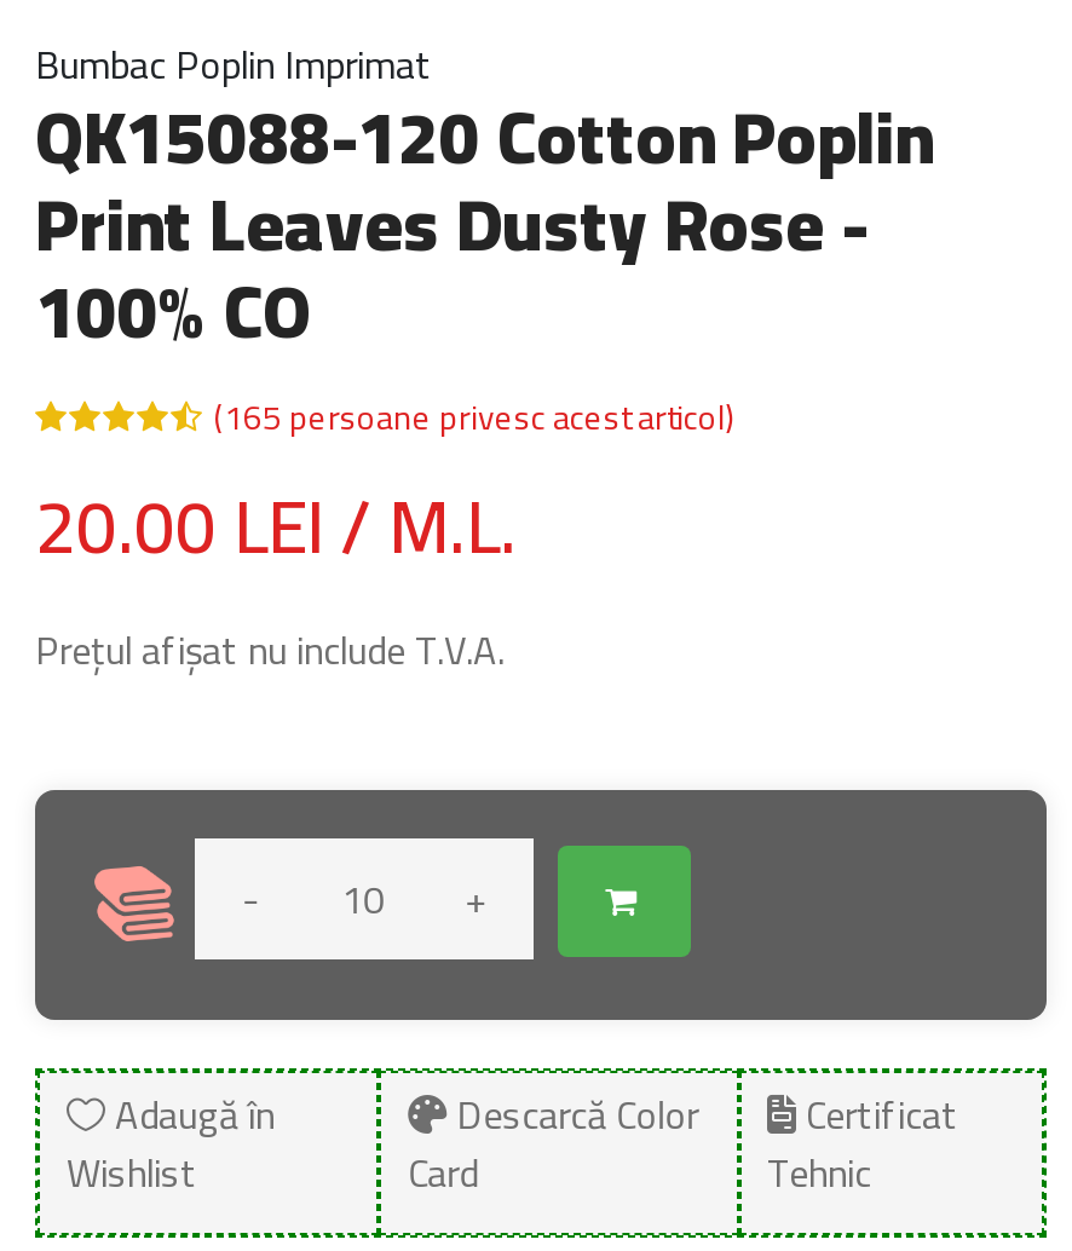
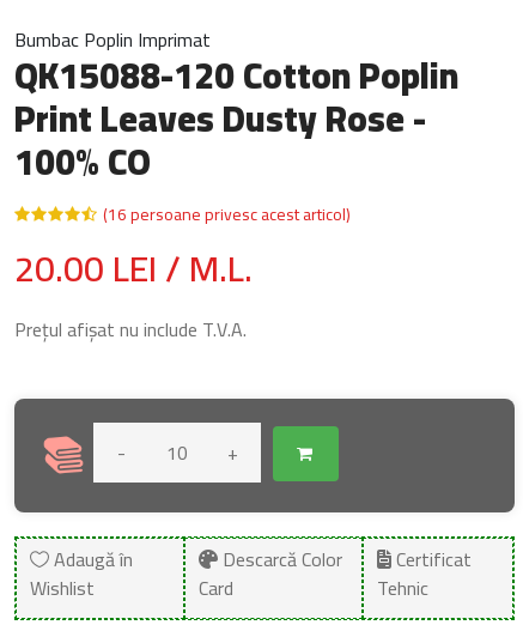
[214,386,734,449] (165 persoane privesc acest articol) -> [103,199,351,230] (16 persoane privesc acest articol)

